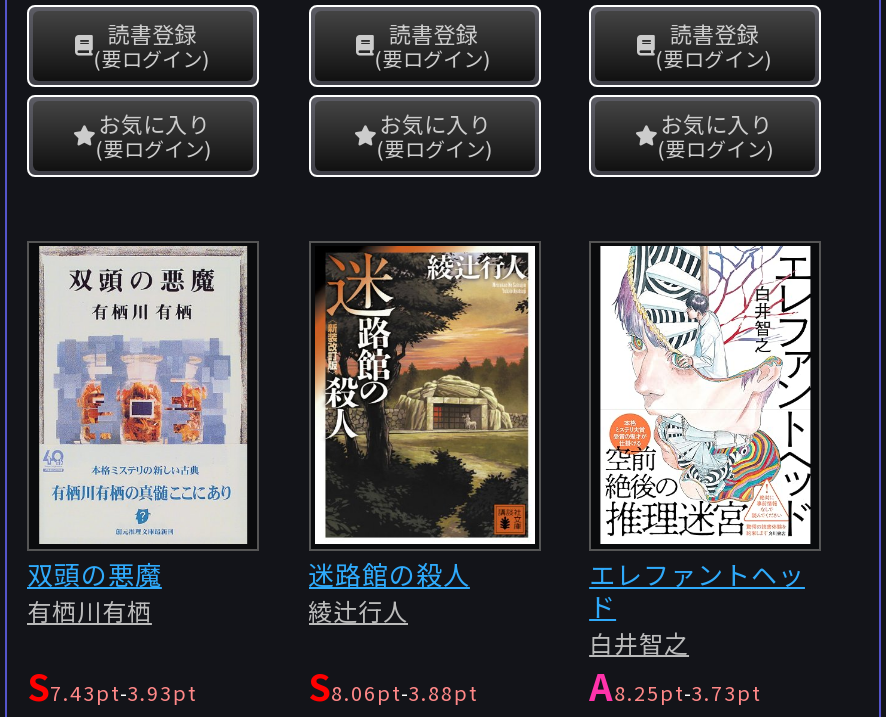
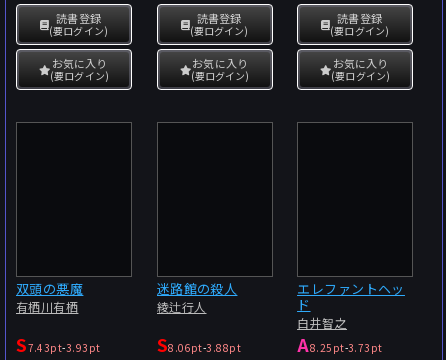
[37,245,249,545] [image] -> none
[313,243,537,547] [image] -> none
[597,243,813,547] [image] -> none

